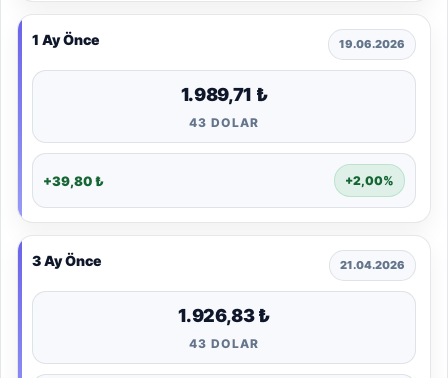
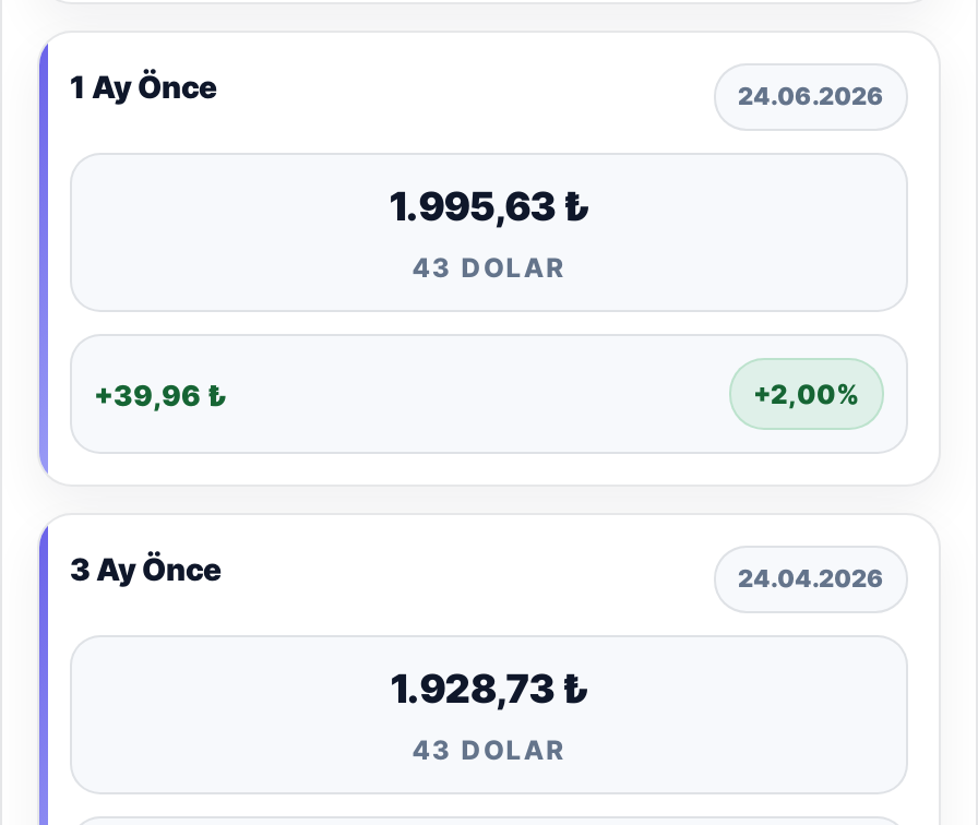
[339,37,405,51] 19.06.2026 -> [738,81,884,111] 24.06.2026
[181,84,267,105] 1.989,71 ₺ -> [389,183,589,229] 1.995,63 ₺
[43,172,104,188] +39,80 ₺ -> [94,376,227,411] +39,96 ₺
[340,258,405,272] 21.04.2026 -> [738,563,884,594] 24.04.2026
[178,305,270,326] 1.926,83 ₺ -> [390,666,588,712] 1.928,73 ₺

